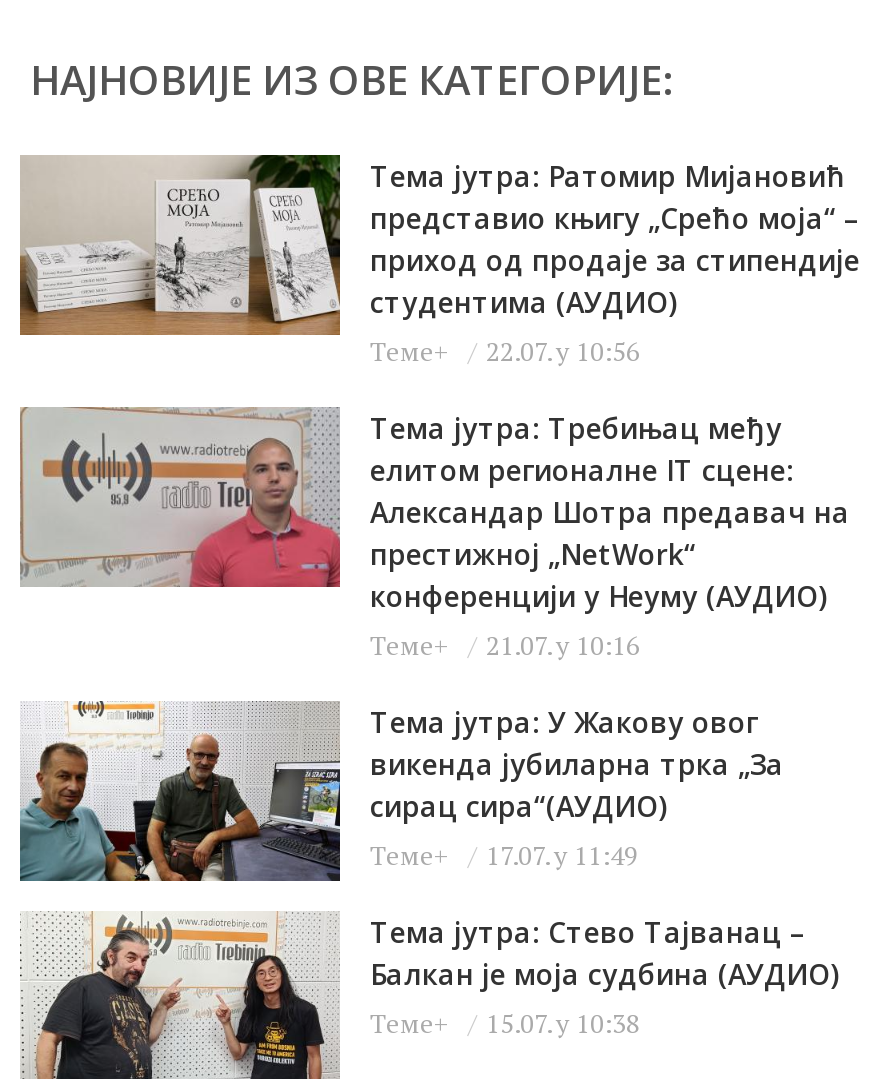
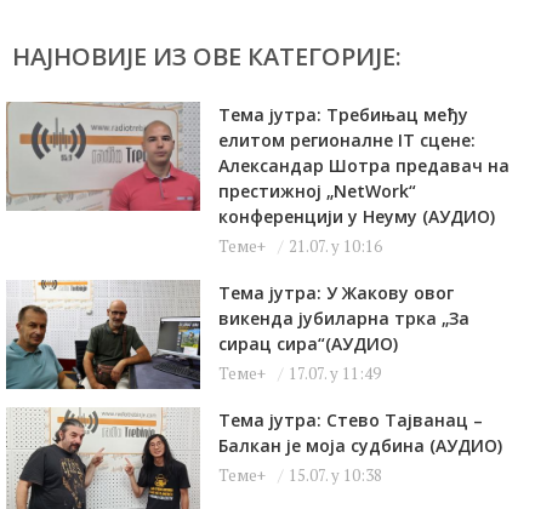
[20,153,860,369] [image] | Тема јутра: Ратомир Мијановић | представио књигу „Срећо моја“ – | приход од продаје за стипендије | студентима (АУДИО) | Теме+ | 22.07. у 10:56 -> none

